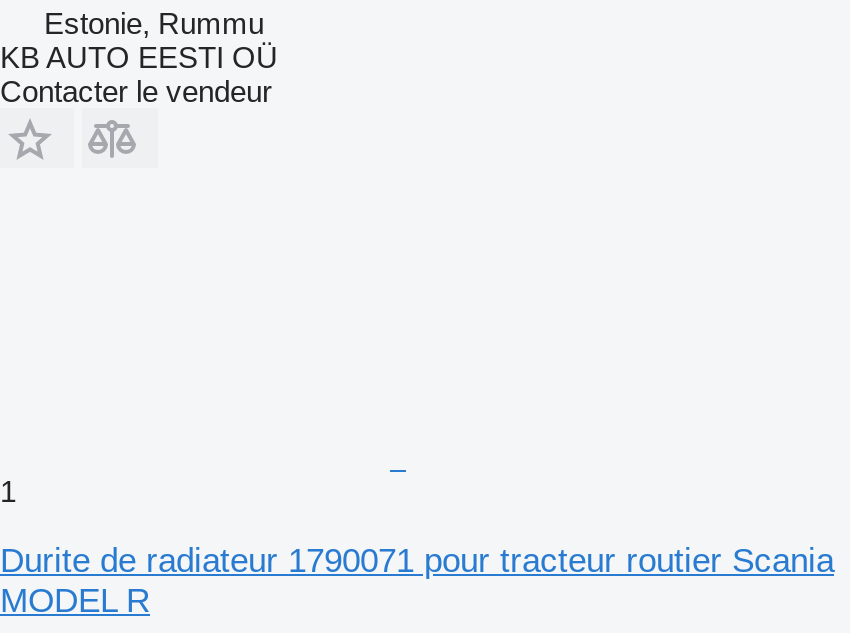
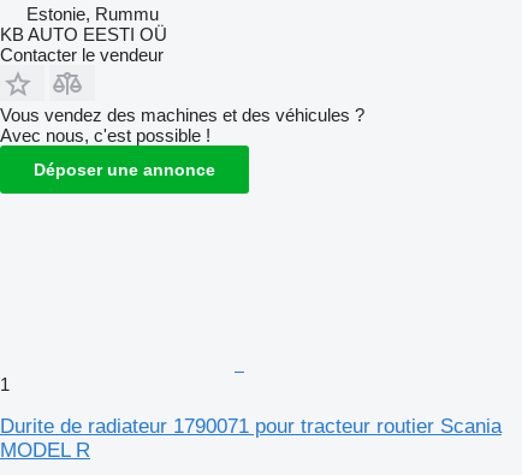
none -> [0,105,364,179] Vous vendez des machines et des véhicules ? | Avec nous, c'est possible ! | Déposer une annonce

